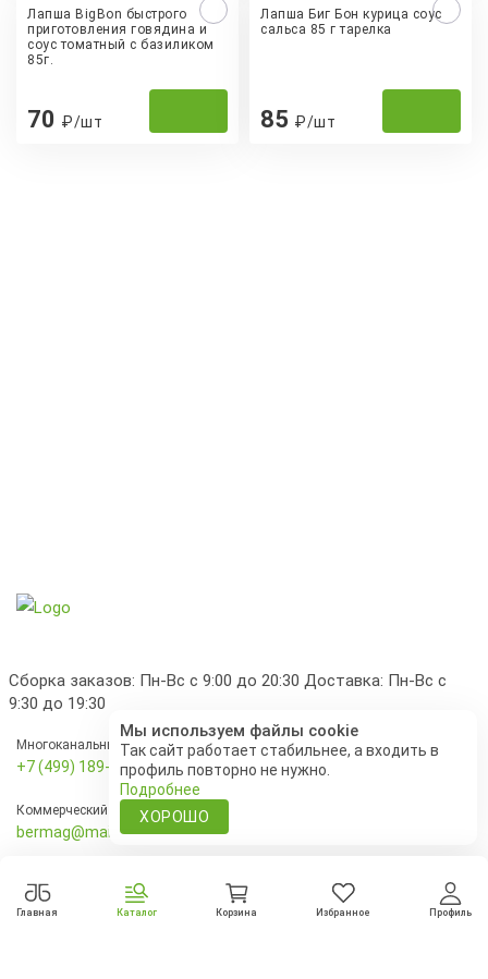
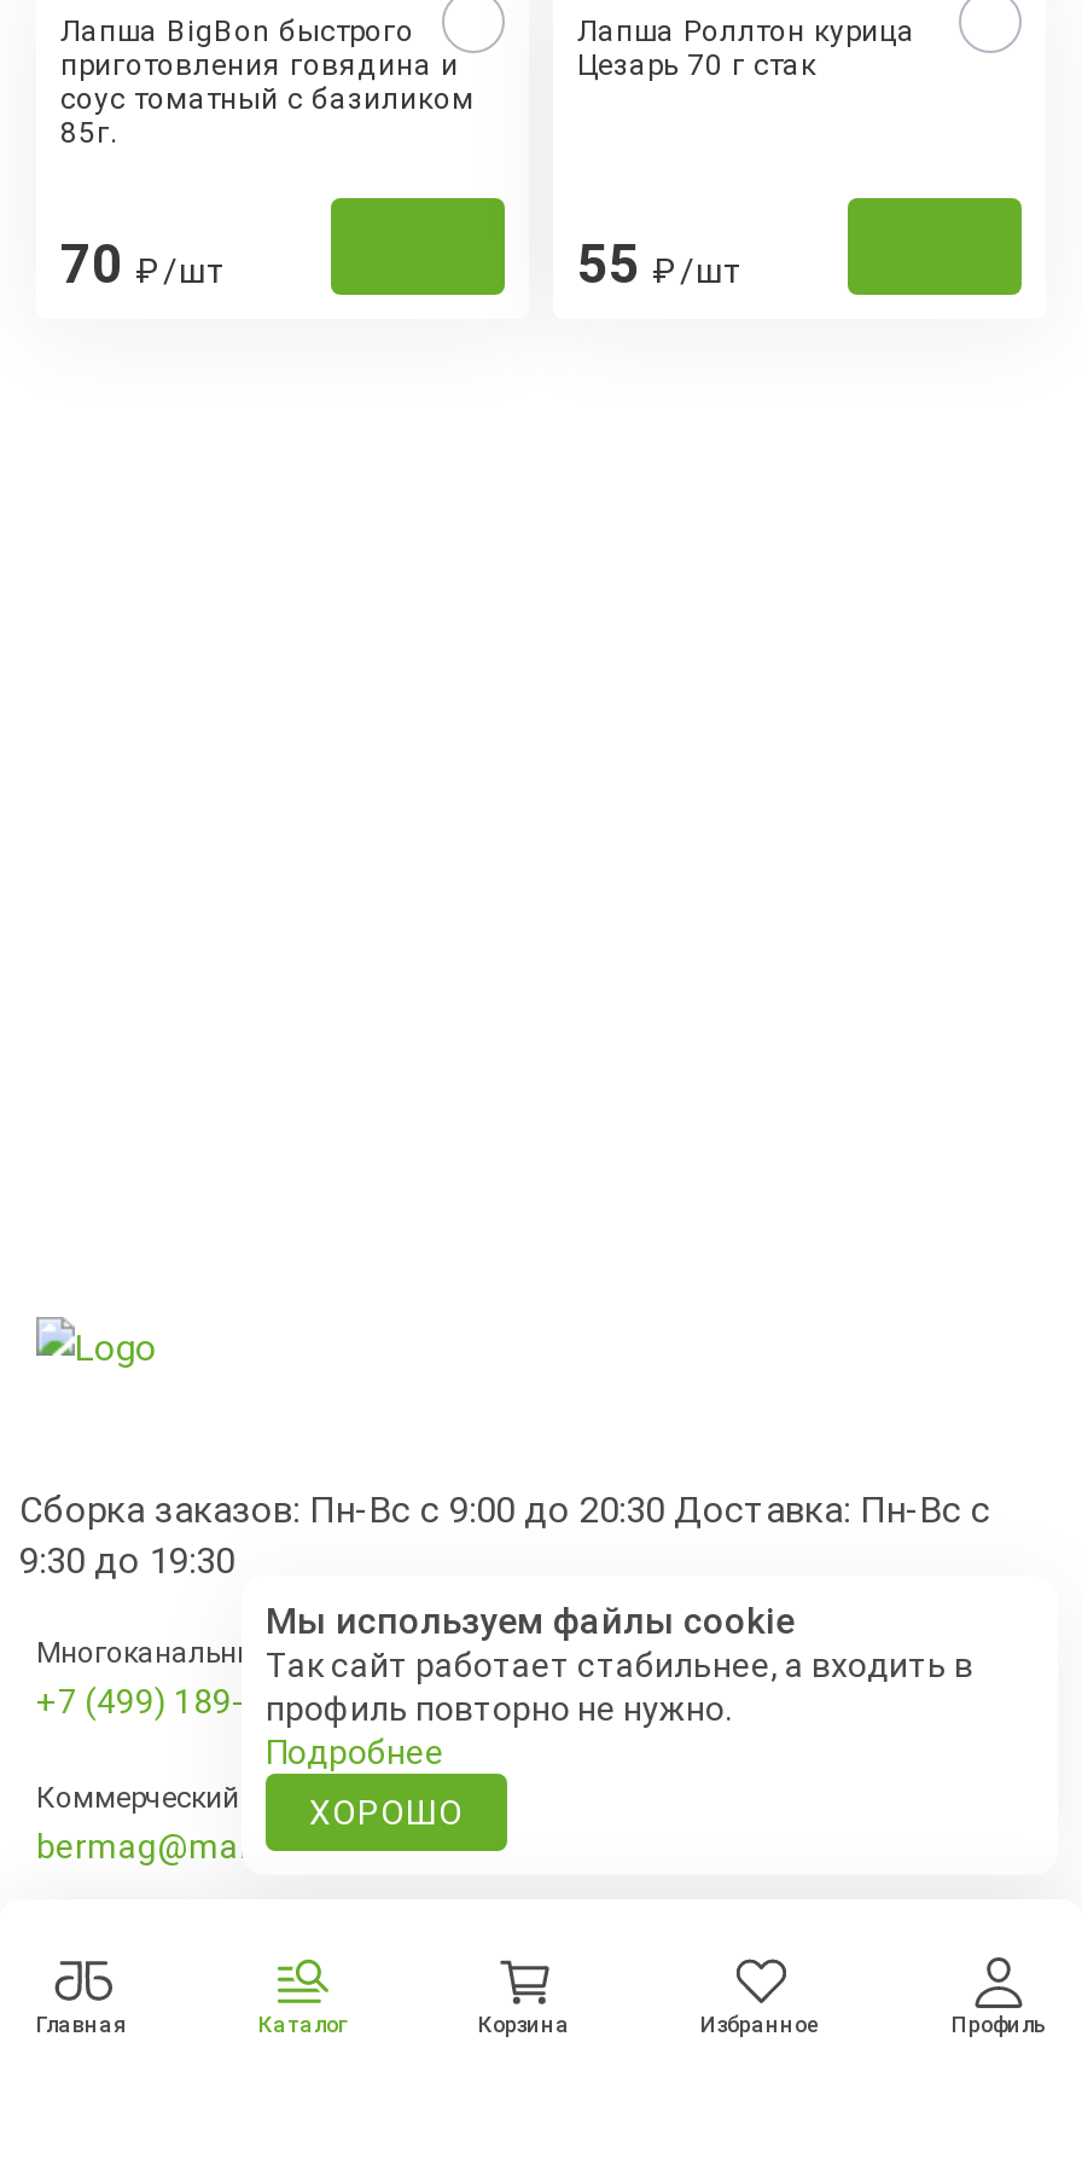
[260,7,442,37] Лапша Биг Бон курица соус | сальса 85 г тарелка -> [577,14,915,82] Лапша Роллтон курица | Цезарь 70 г стак
[260,106,335,133] 85 ₽/шт -> [577,234,744,295] 55 ₽/шт

